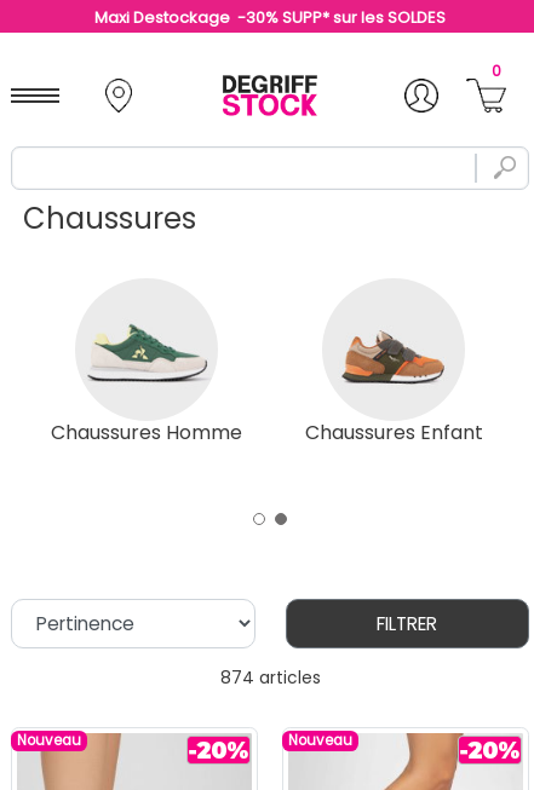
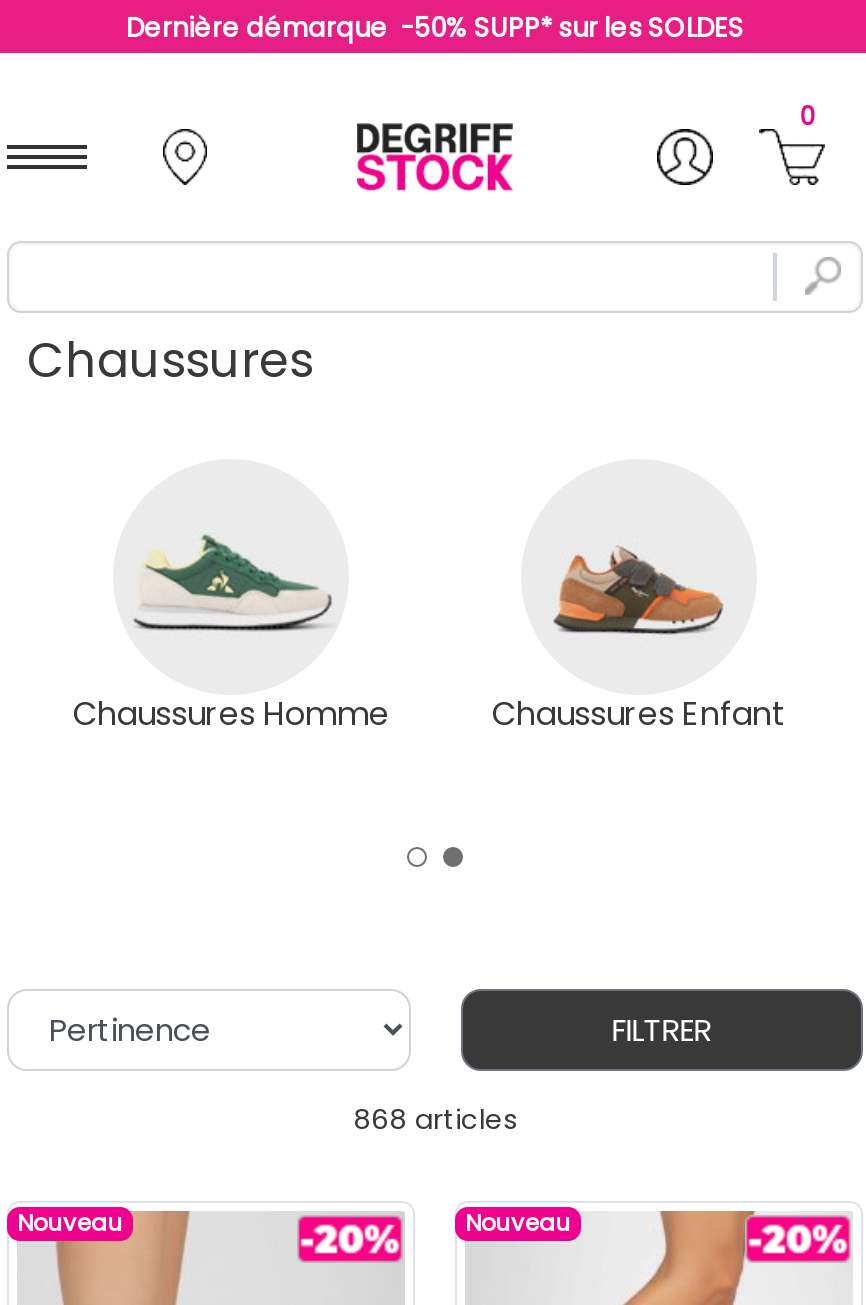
[94,6,446,29] Maxi Destockage -30% SUPP* sur les SOLDES -> [126,9,744,47] Dernière démarque -50% SUPP* sur les SOLDES
[220,666,320,689] 874 articles -> [353,1101,517,1139] 868 articles

